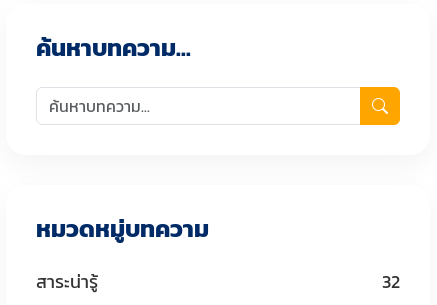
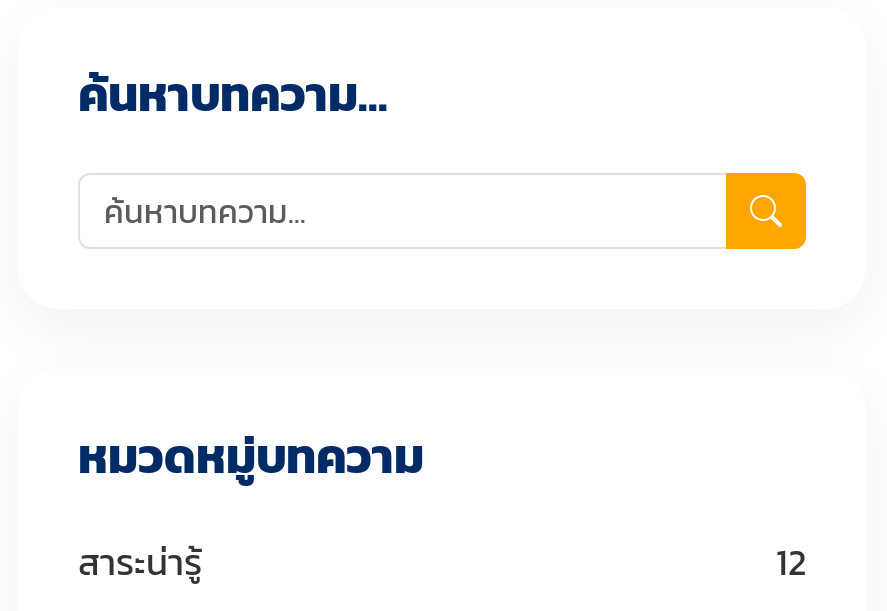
[382,268,400,295] 32 -> [776,536,806,590] 12

